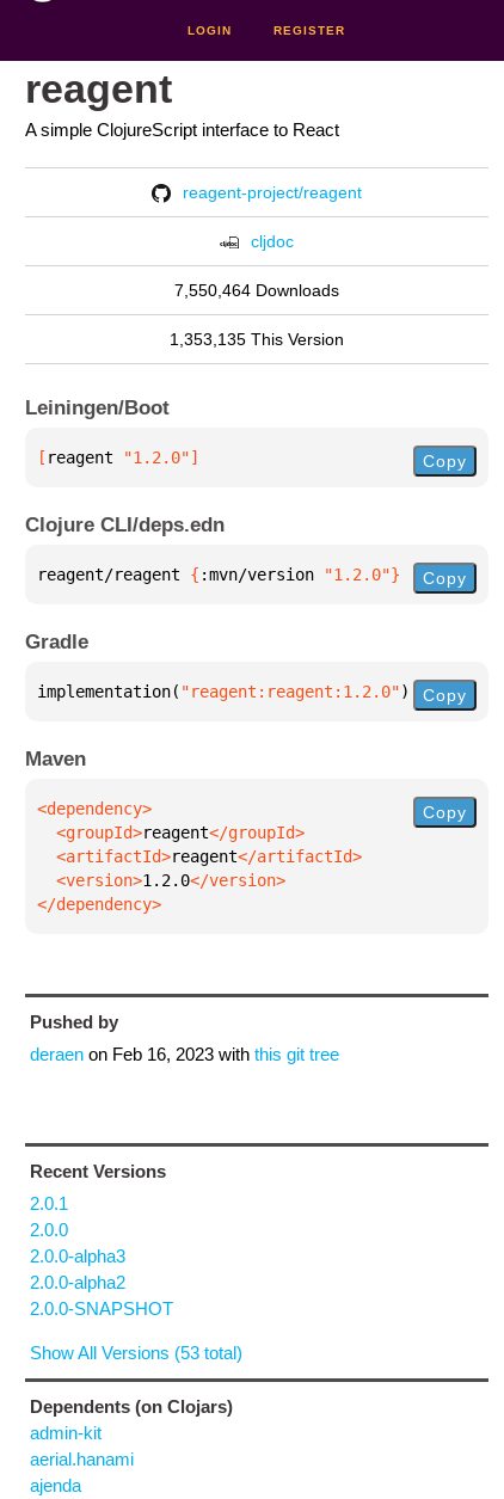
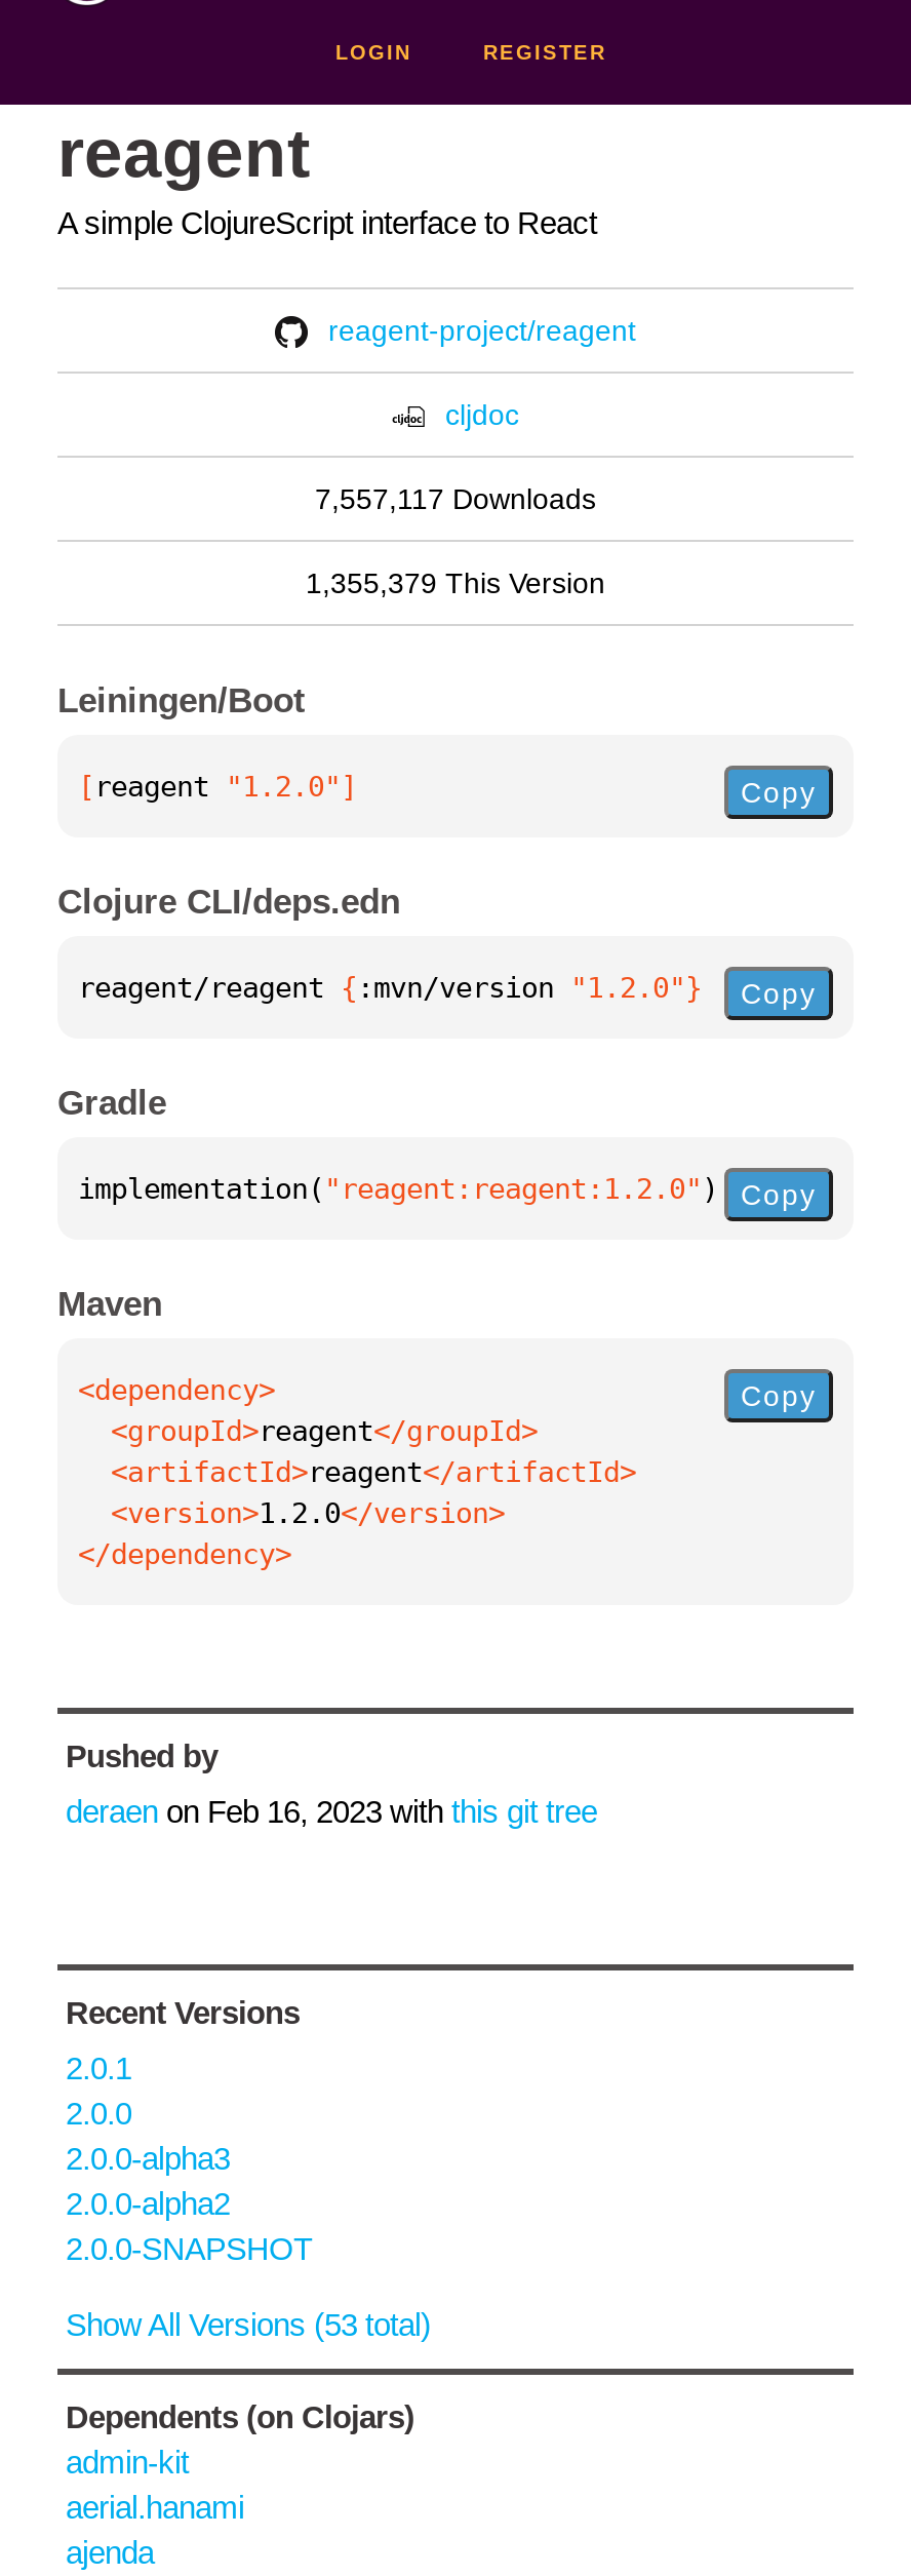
[174,281,339,300] 7,550,464 Downloads -> [315,482,596,515] 7,557,117 Downloads
[170,330,344,349] 1,353,135 This Version -> [306,567,605,599] 1,355,379 This Version

